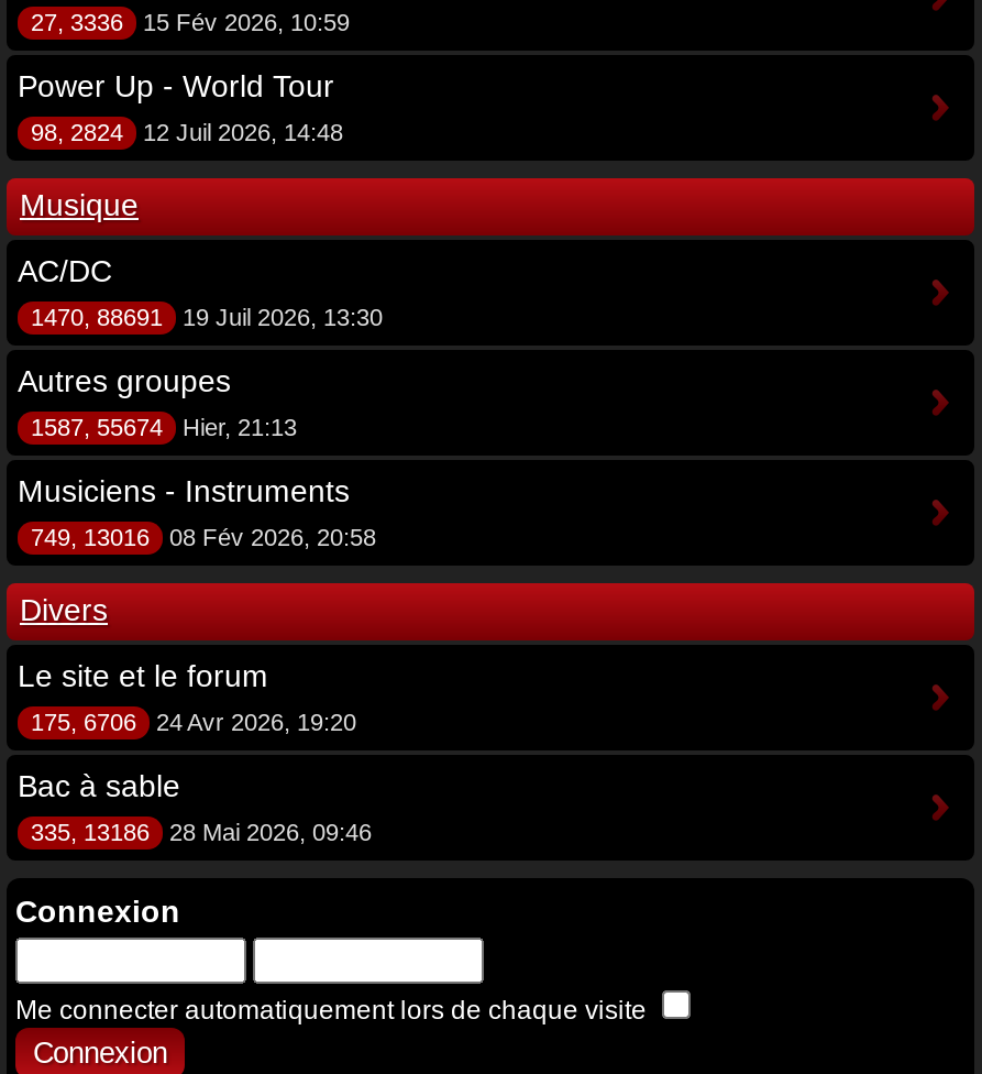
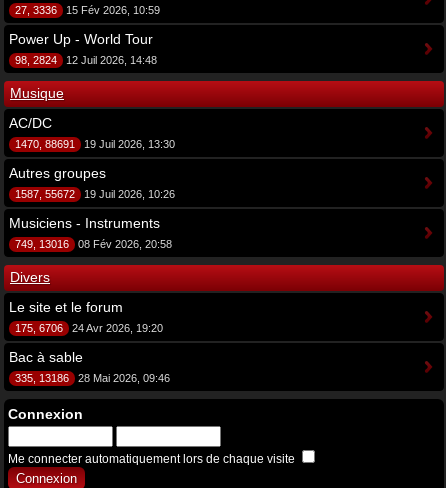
[31,414,297,440] 1587, 55674 Hier, 21:13 -> [15,188,175,200] 1587, 55672 19 Juil 2026, 10:26

